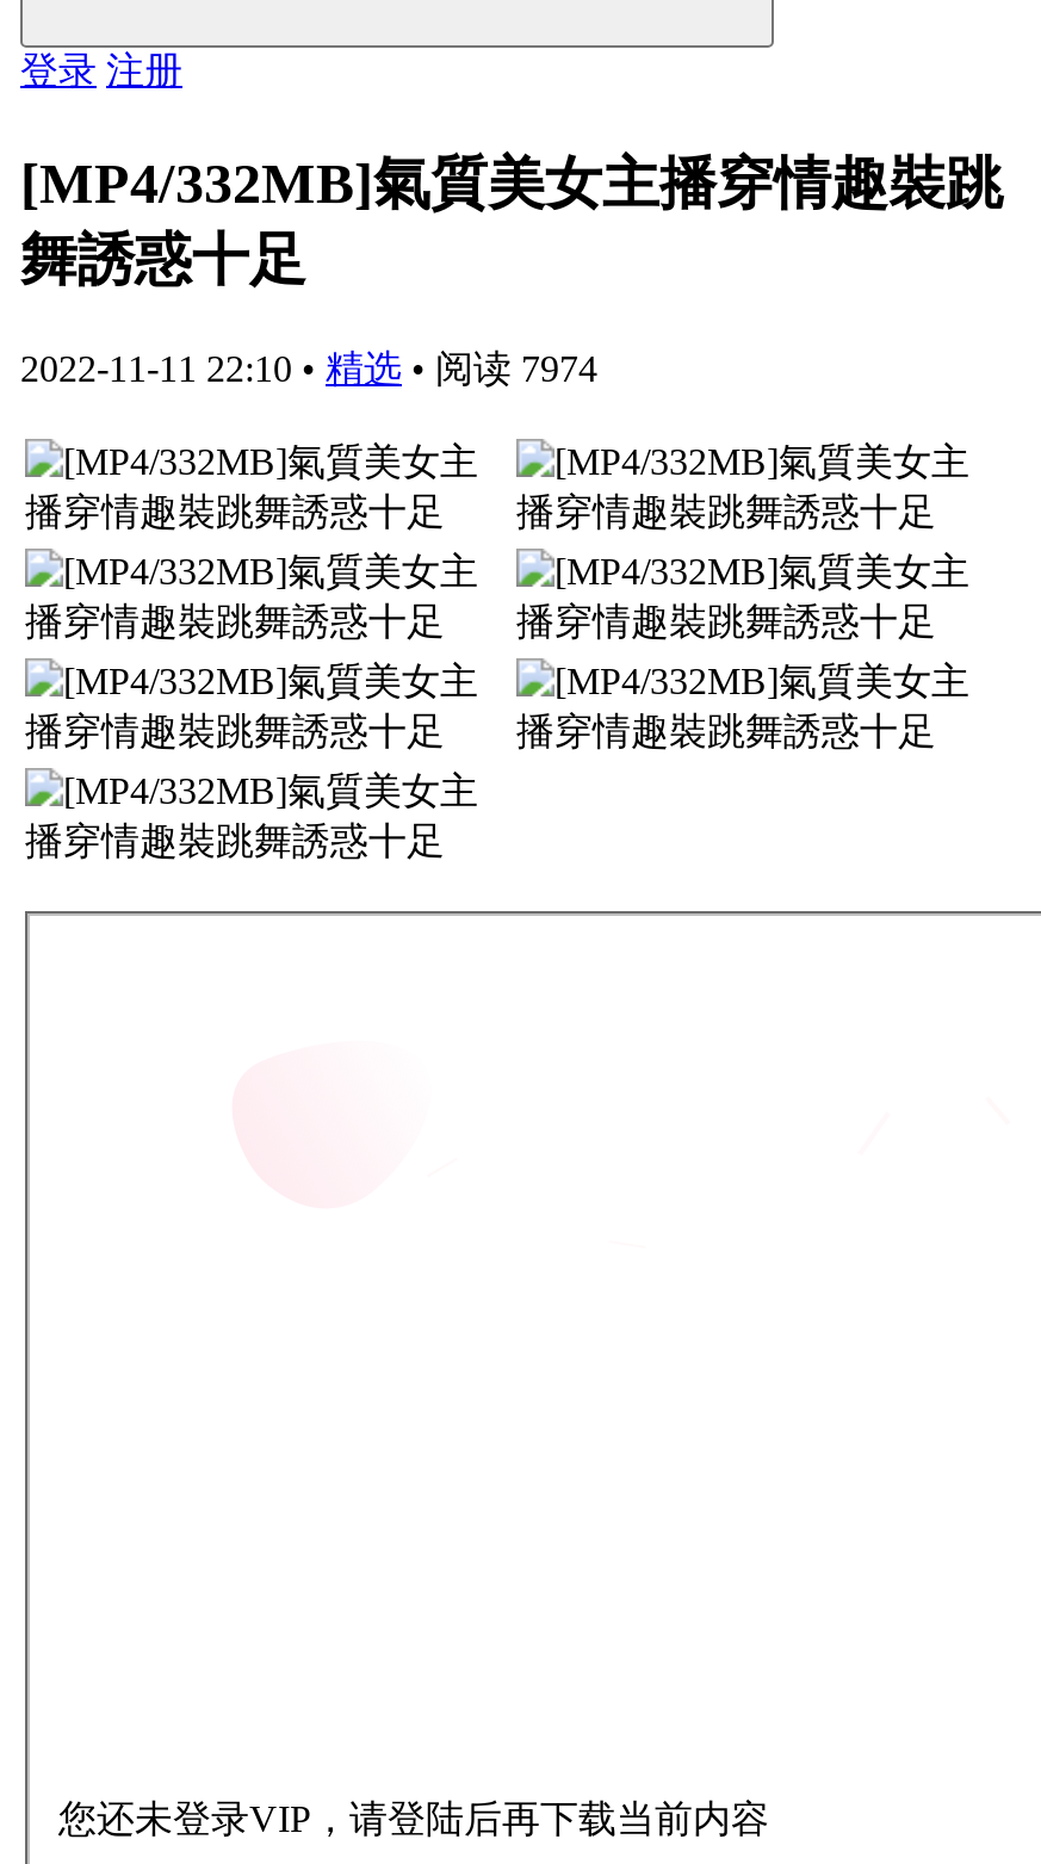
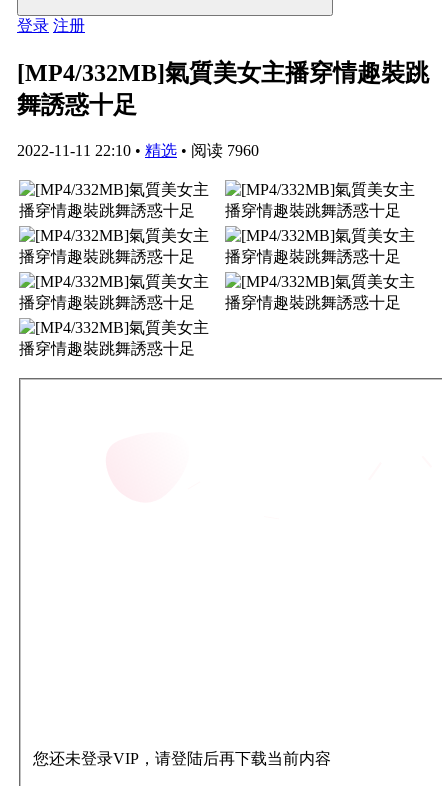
[20,348,597,388] 2022-11-11 22:10 • 精选 • 阅读 7974 -> [17,142,259,159] 2022-11-11 22:10 • 精选 • 阅读 7960

